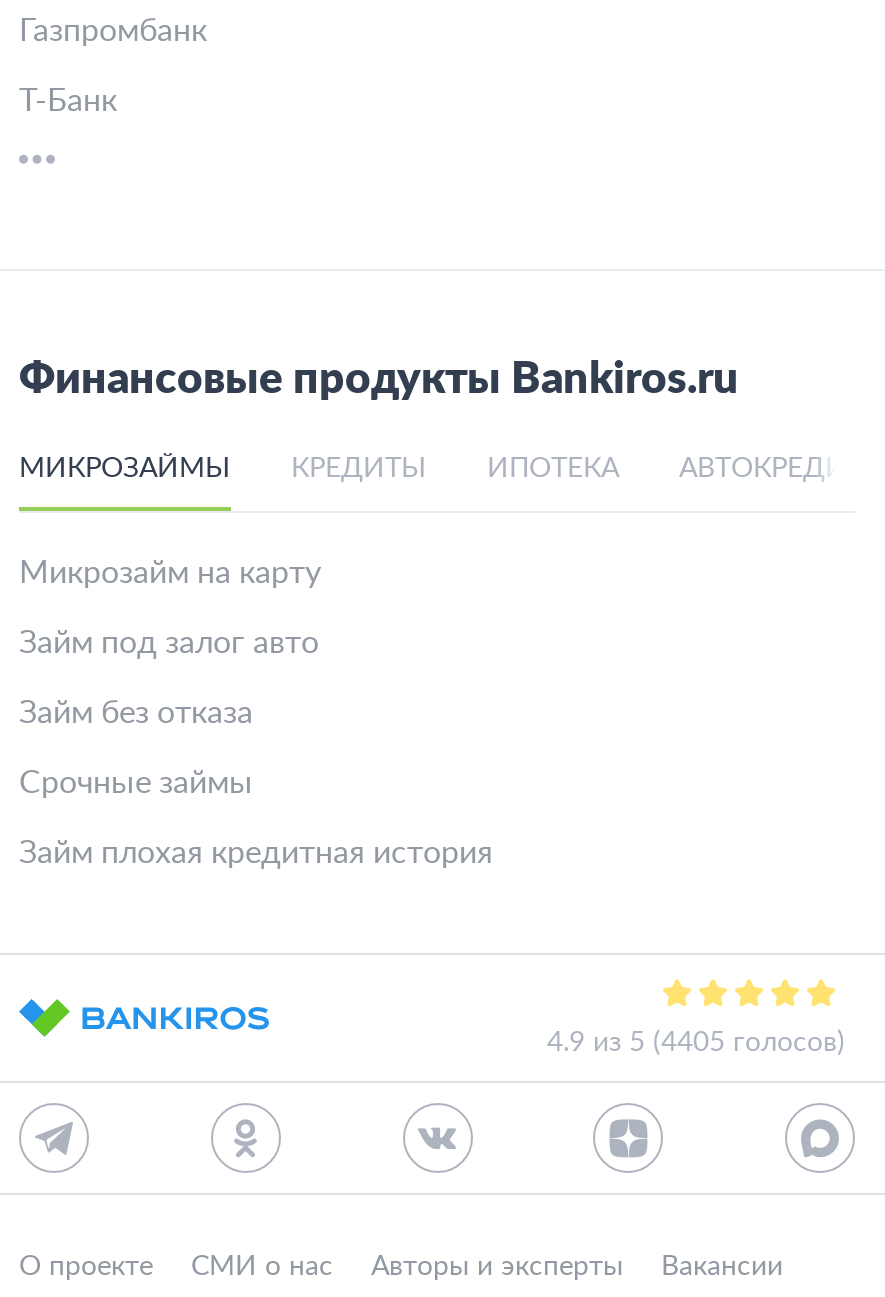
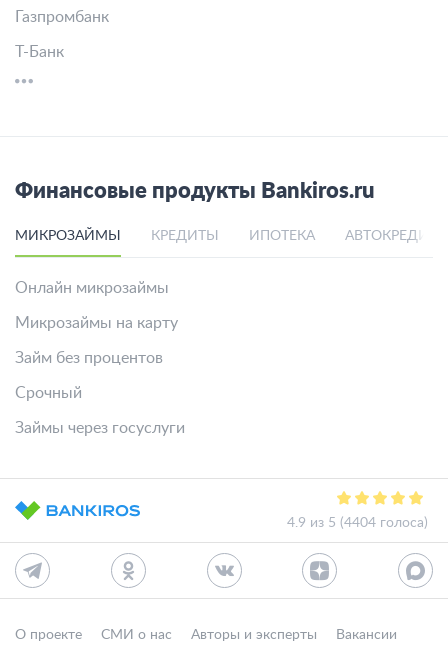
[19,557,321,589] Микрозайм на карту -> [15,280,169,296] Онлайн микрозаймы
[19,627,319,659] Займ под залог авто -> [15,315,178,331] Микрозаймы на карту
[19,697,253,729] Займ без отказа -> [15,350,163,366] Займ без процентов
[19,767,253,799] Срочные займы -> [15,385,82,401] Срочный
[19,837,493,869] Займ плохая кредитная история -> [15,420,185,436] Займы через госуслуги
[547,1029,845,1057] 4.9 из 5 (4405 голосов) -> [287,516,428,530] 4.9 из 5 (4404 голоса)

